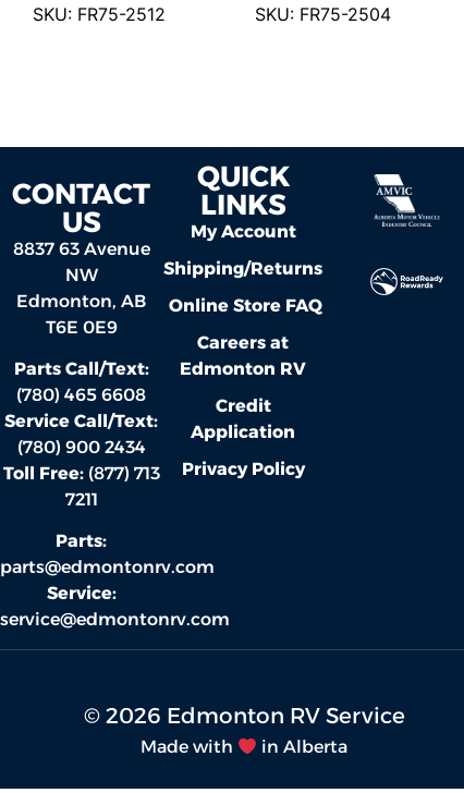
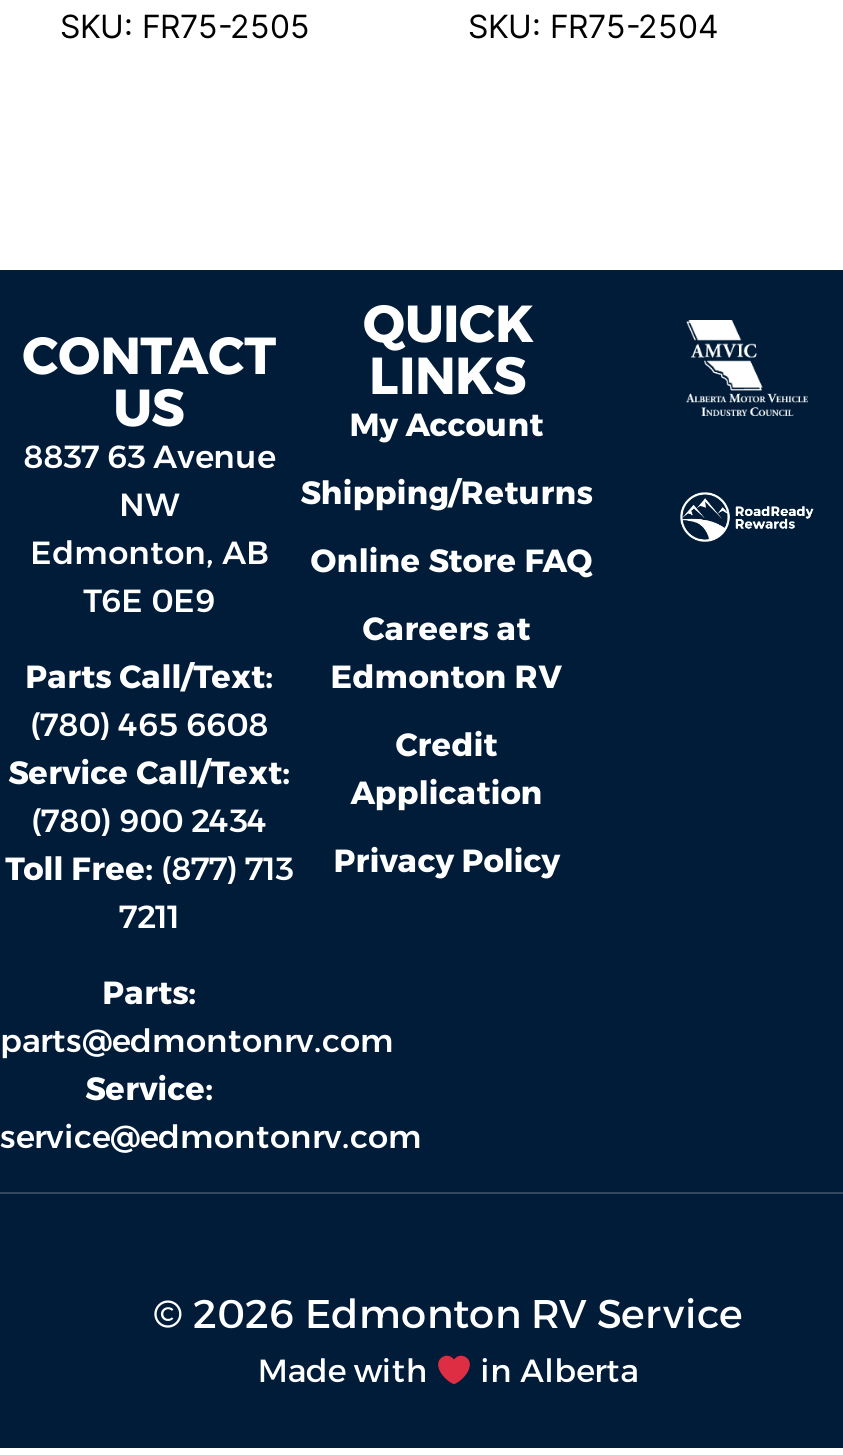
[33,3,166,25] SKU: FR75-2512 -> [60,5,310,45] SKU: FR75-2505

